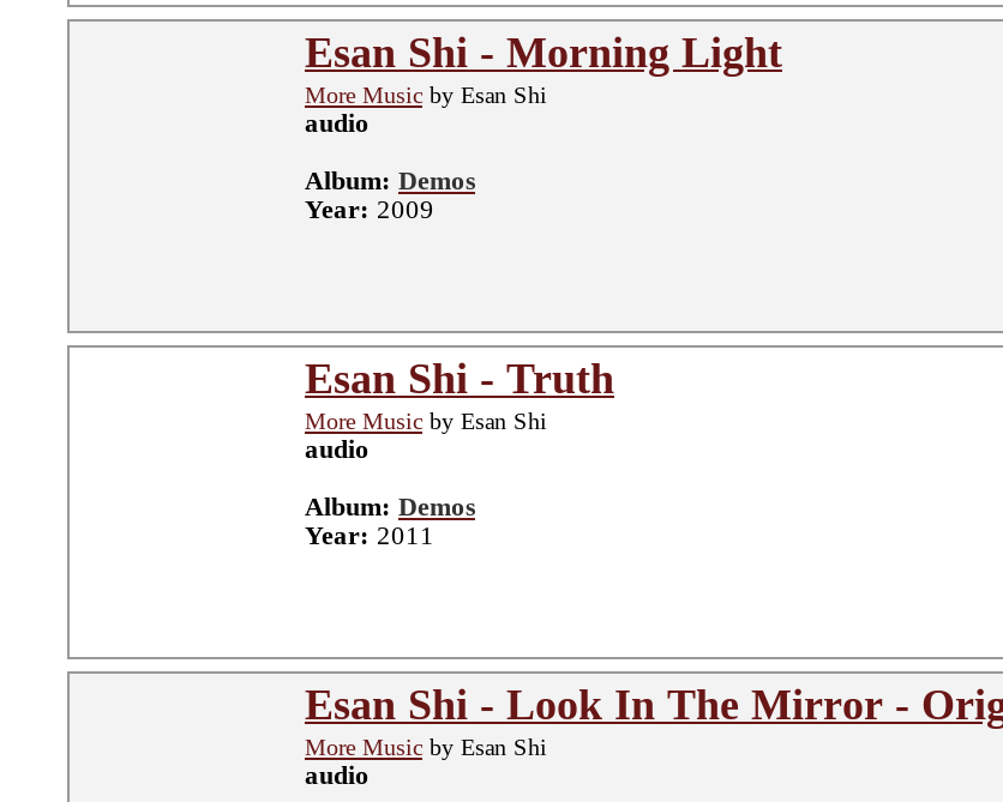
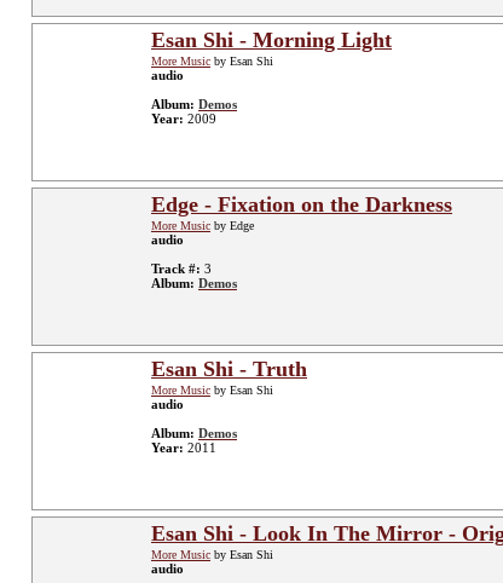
none -> [151,192,452,290] Edge - Fixation on the Darkness | More Music by Edge | audio | Track #: 3 | Album: Demos

